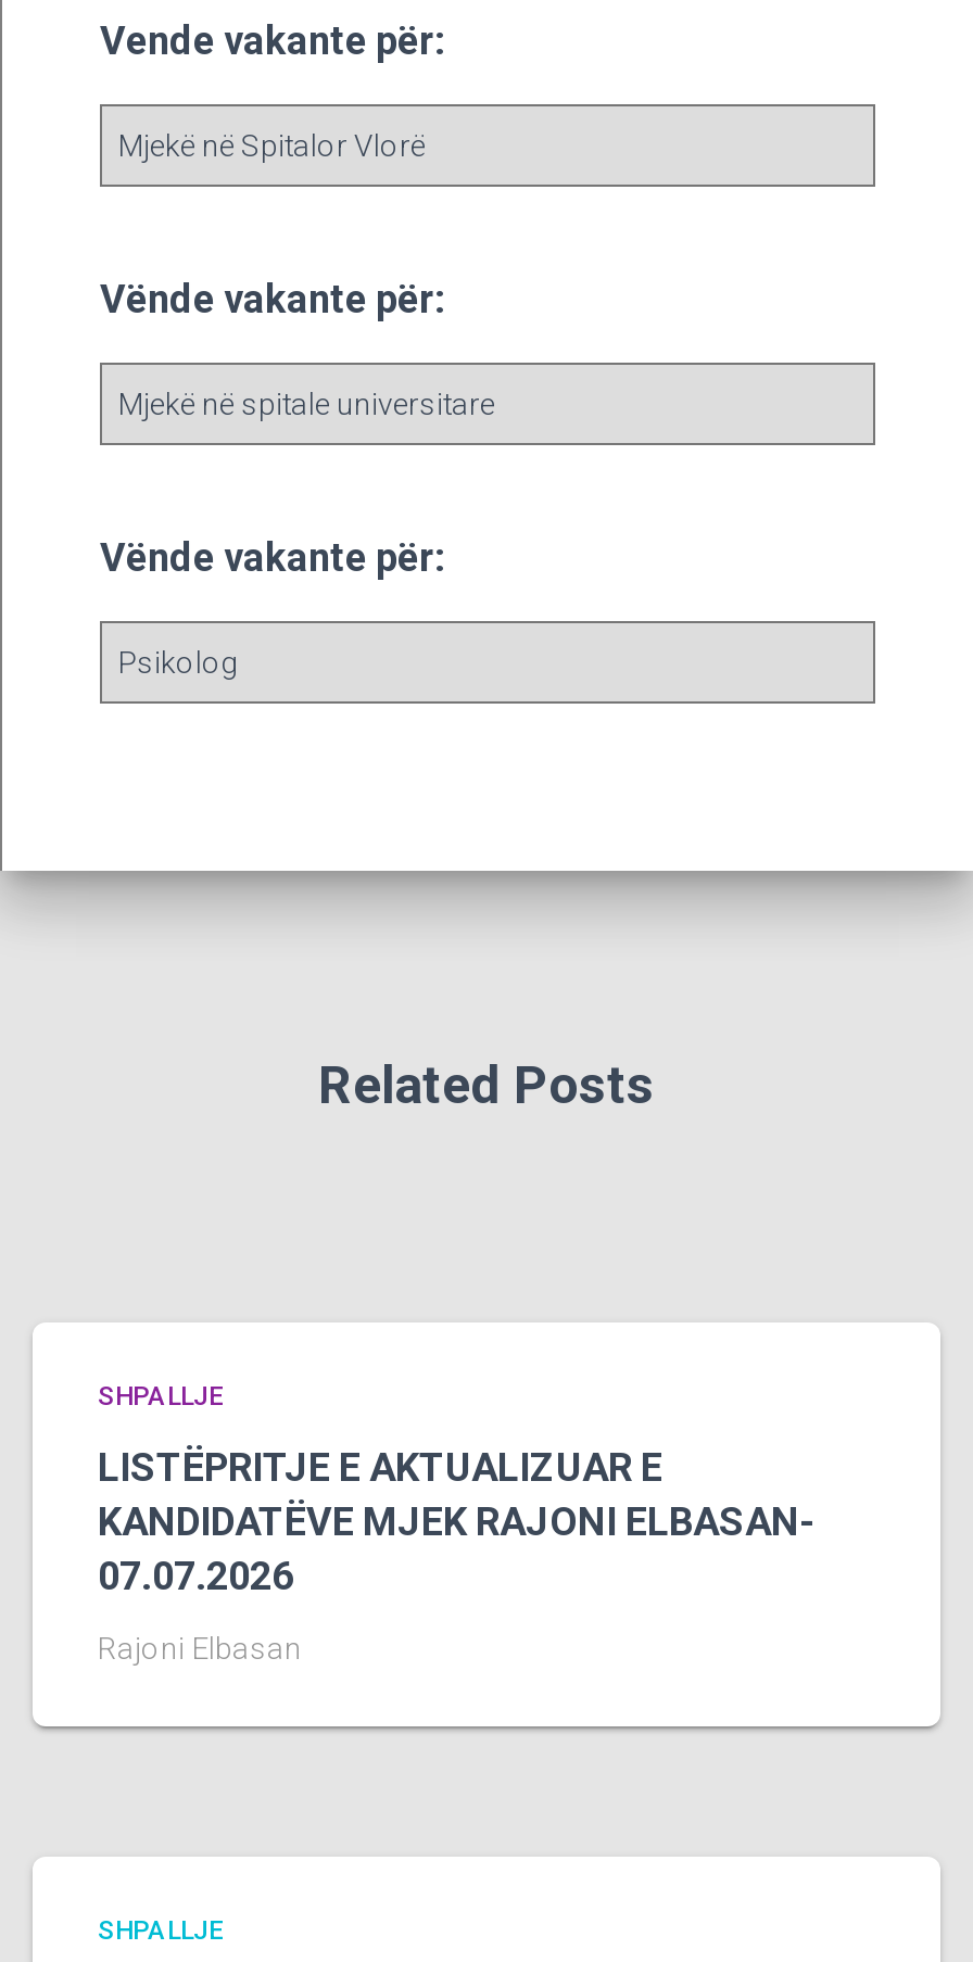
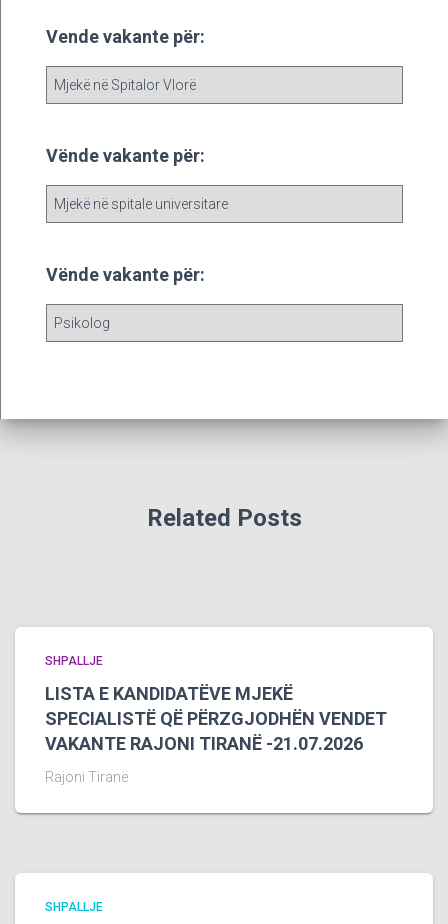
[98,1444,814,1598] LISTËPRITJE E AKTUALIZUAR E | KANDIDATËVE MJEK RAJONI ELBASAN- | 07.07.2026 -> [45,683,387,754] LISTA E KANDIDATËVE MJEKË | SPECIALISTË QË PËRZGJODHËN VENDET | VAKANTE RAJONI TIRANË -21.07.2026
[98,1631,302,1666] Rajoni Elbasan -> [45,769,128,785] Rajoni Tiranë

